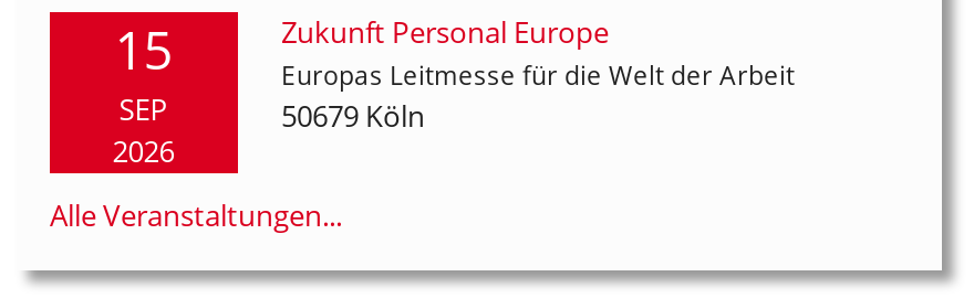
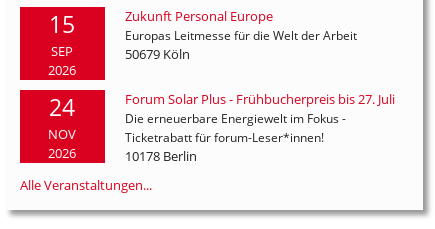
none -> [48,91,76,162] 24 | NOV | 2026
none -> [124,90,394,165] Forum Solar Plus - Frühbucherpreis bis 27. Juli | Die erneuerbare Energiewelt im Fokus - | Ticketrabatt für forum-Leser*innen! | 10178 Berlin

